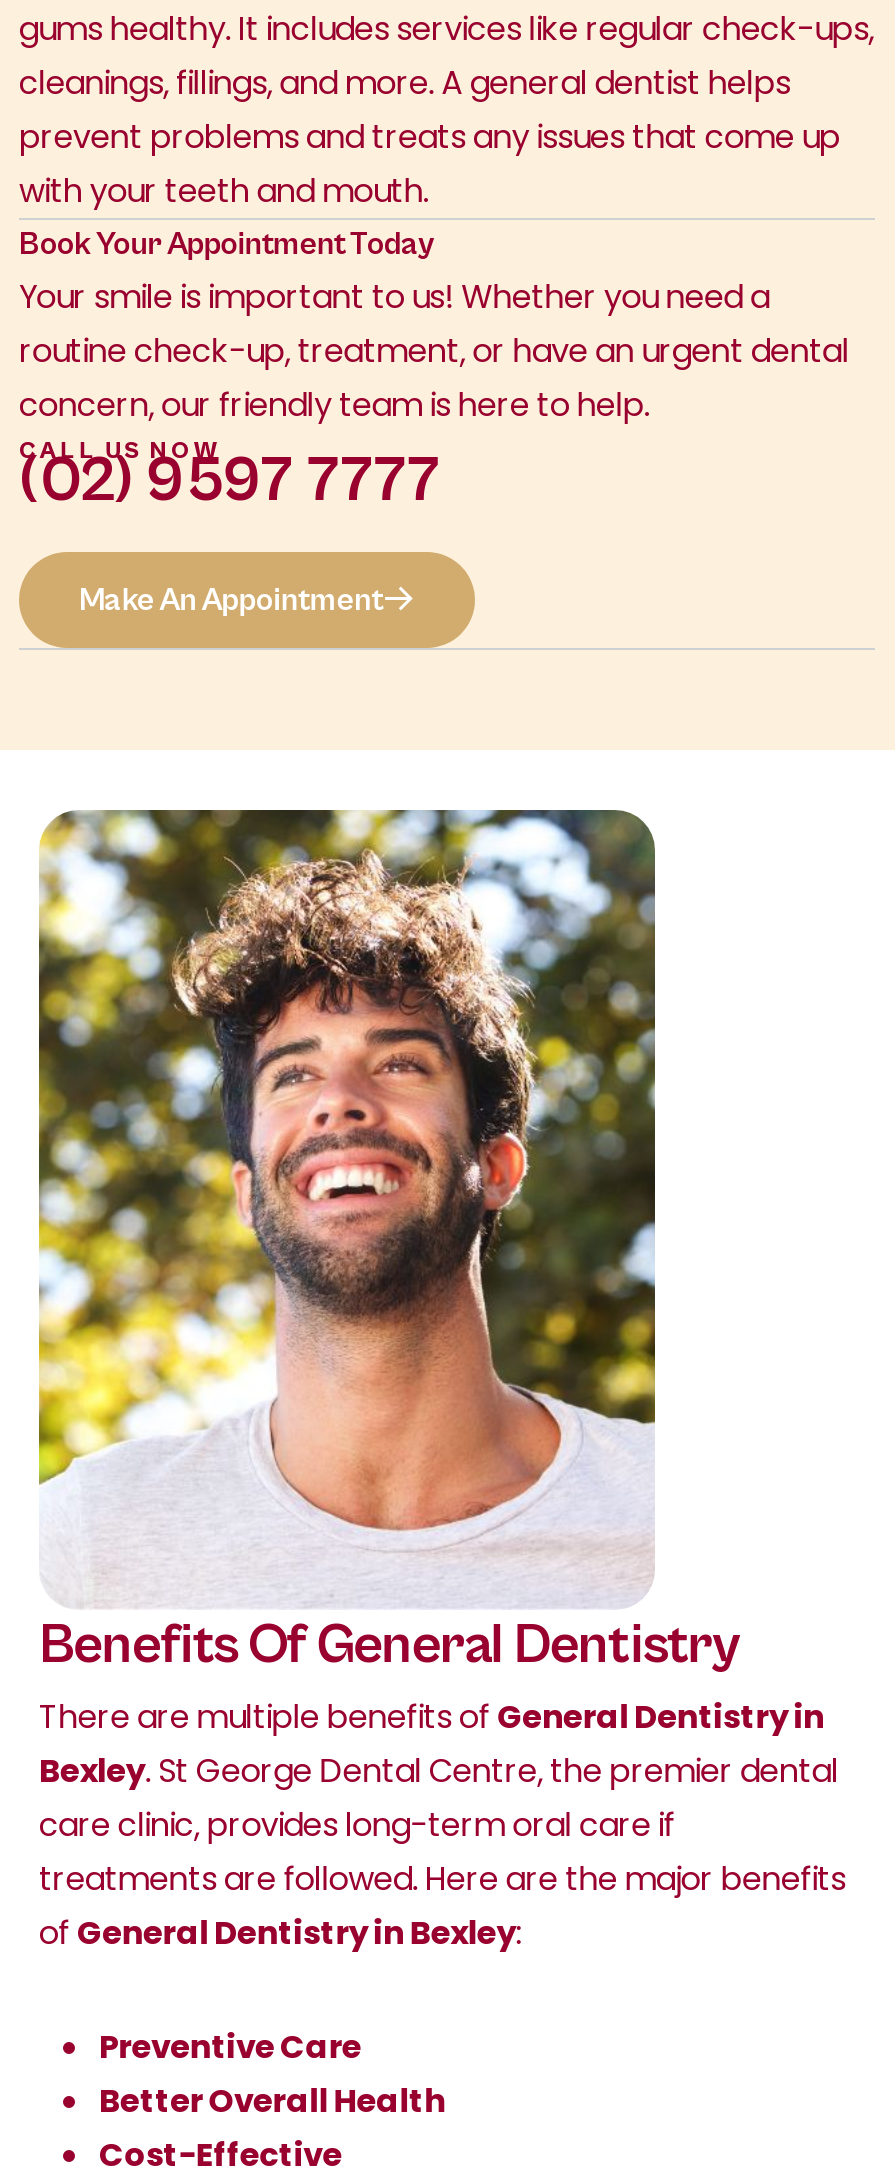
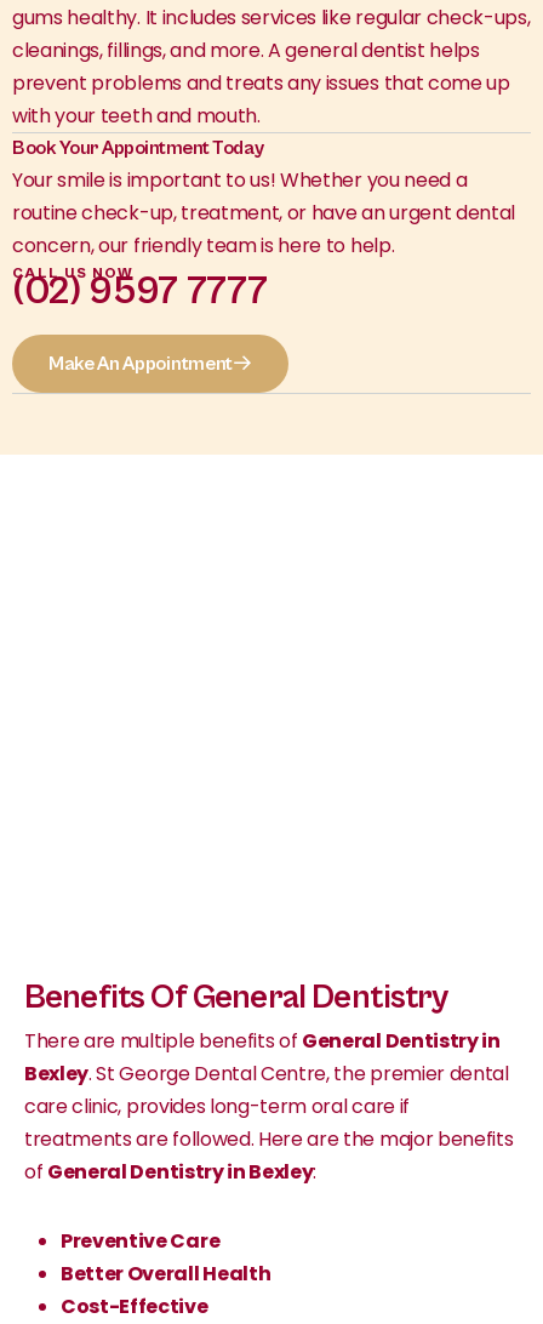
[37,808,657,1608] [image] -> none

